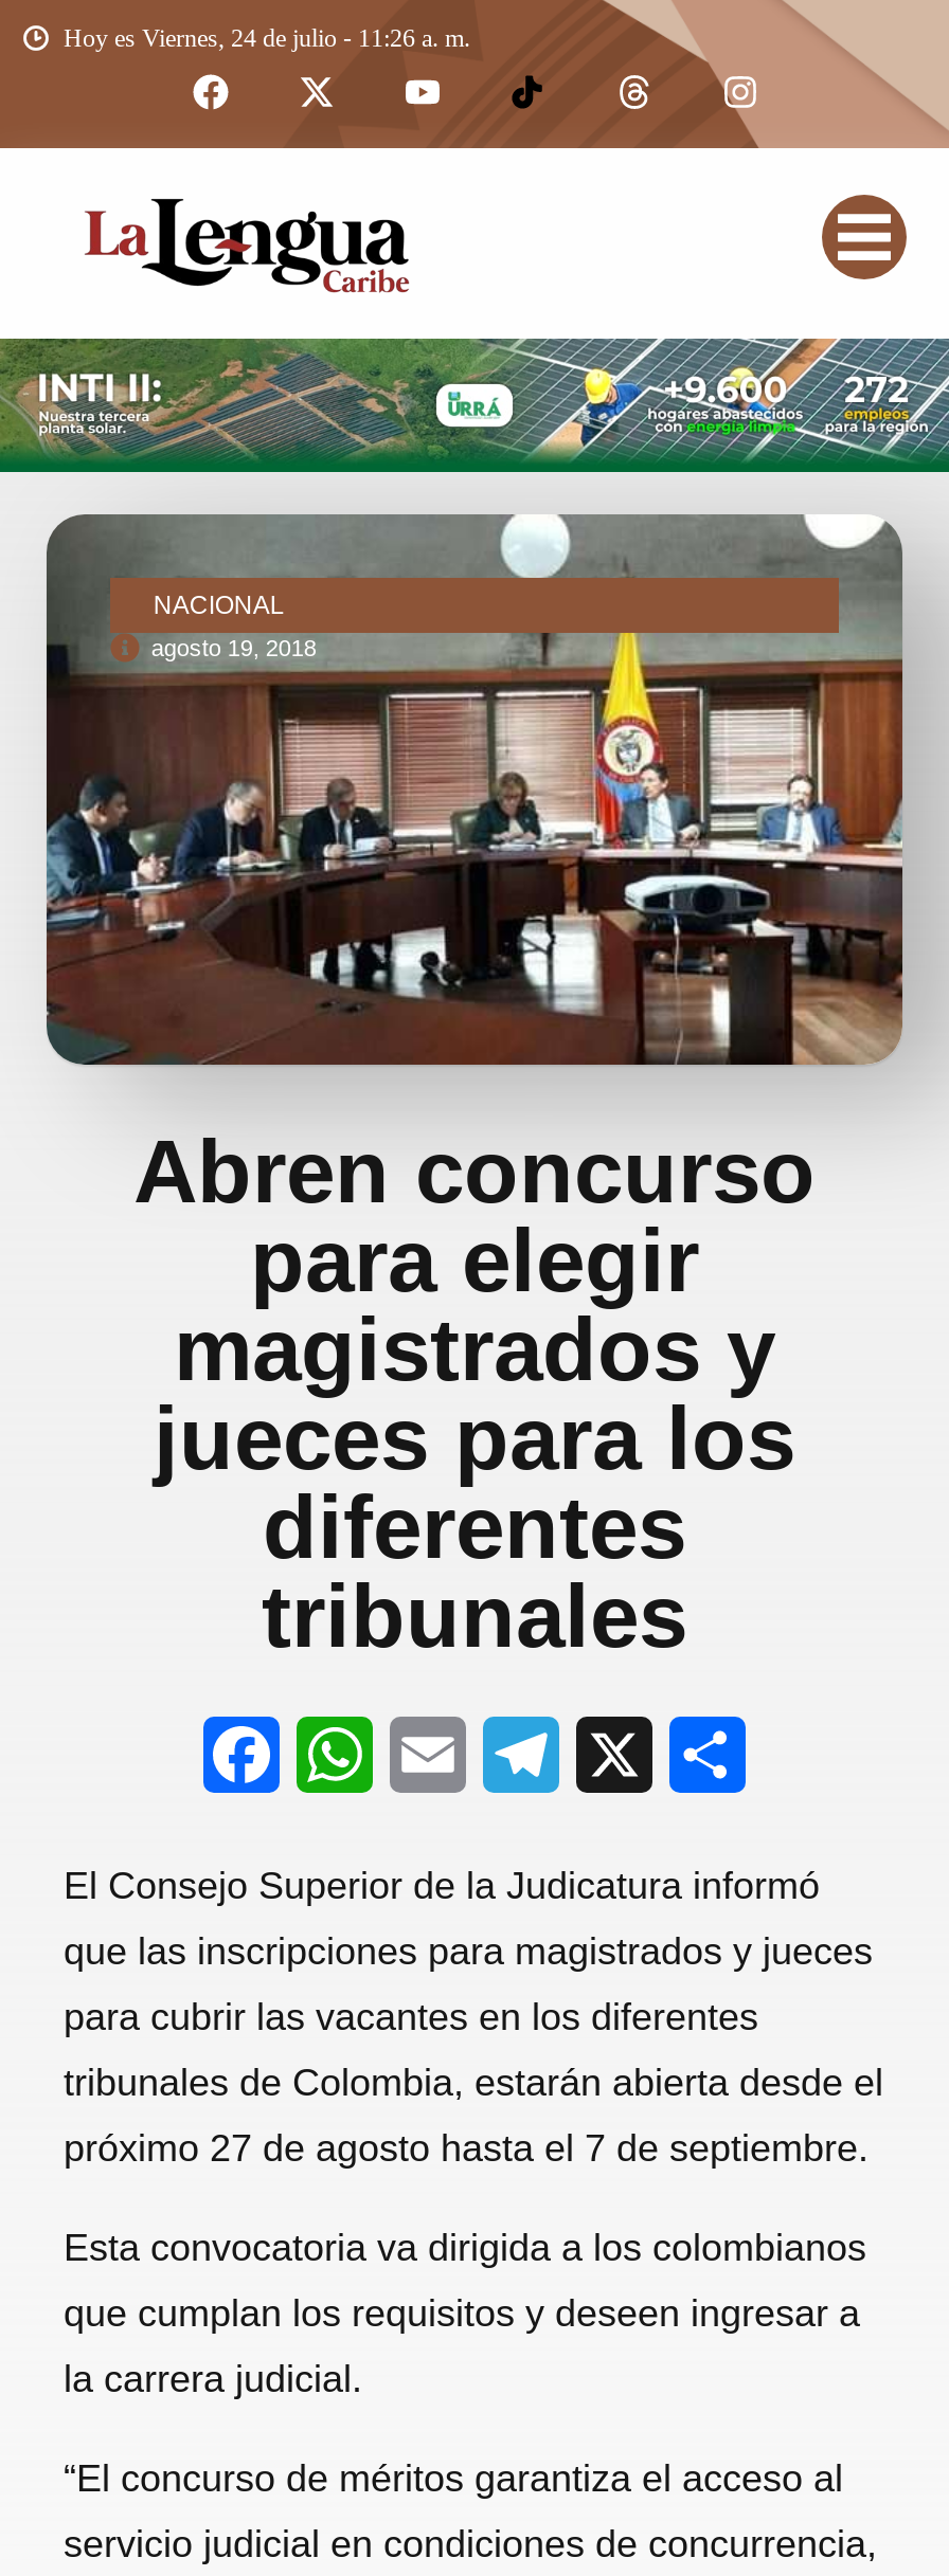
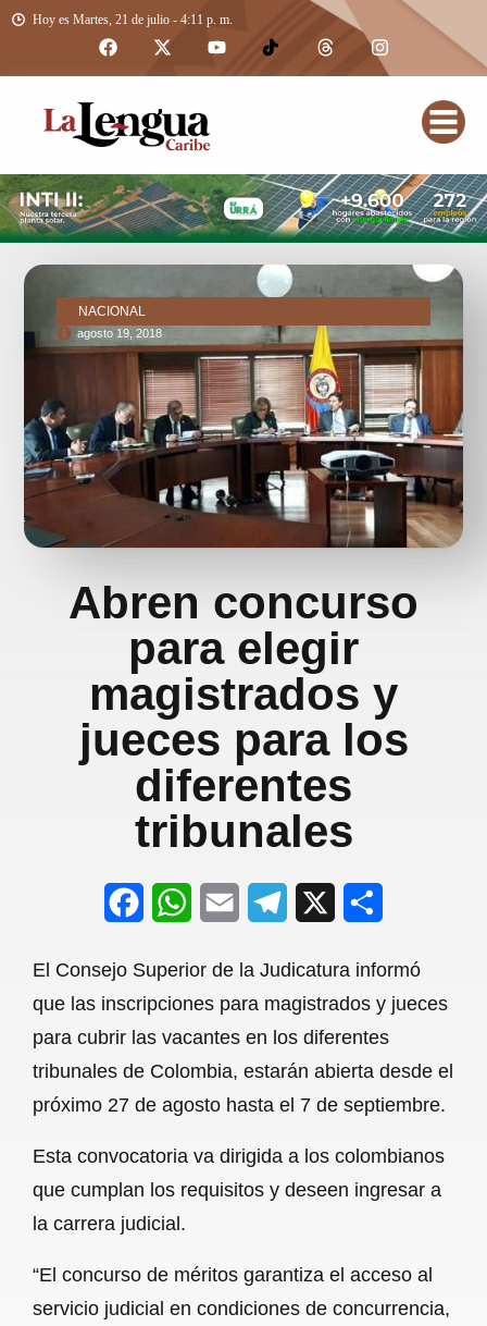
[64,23,470,53] Hoy es Viernes, 24 de julio - 11:26 a. m. -> [33,12,233,27] Hoy es Martes, 21 de julio - 4:11 p. m.

